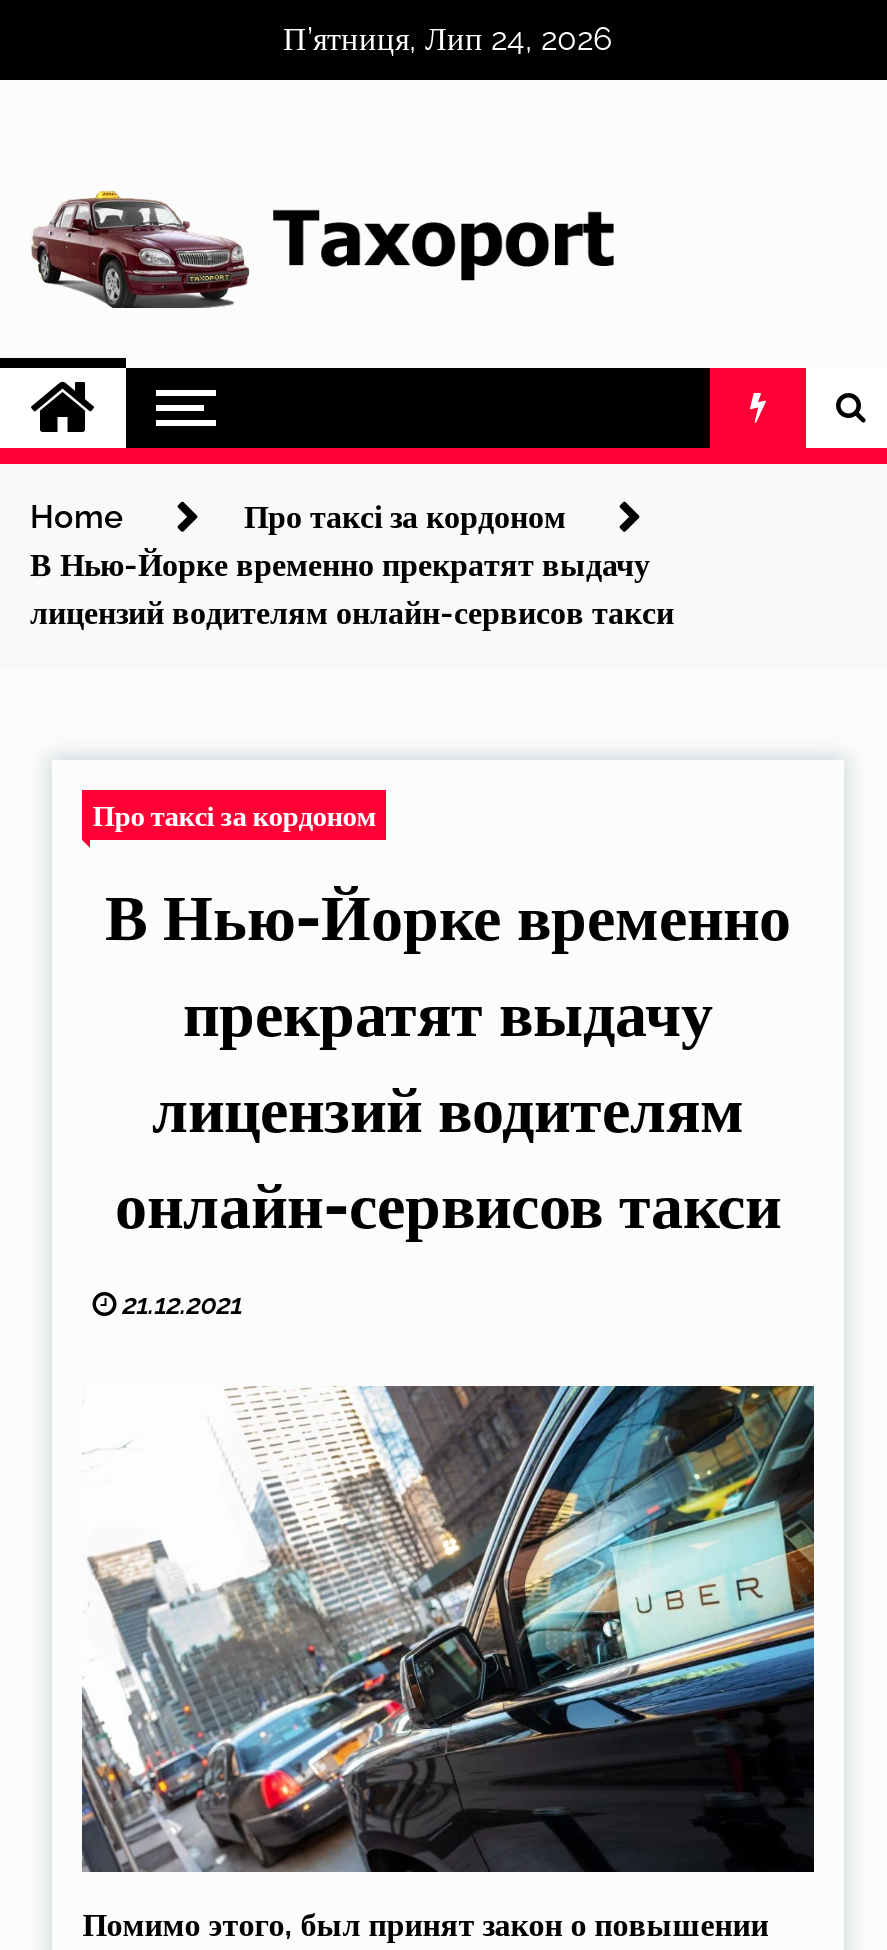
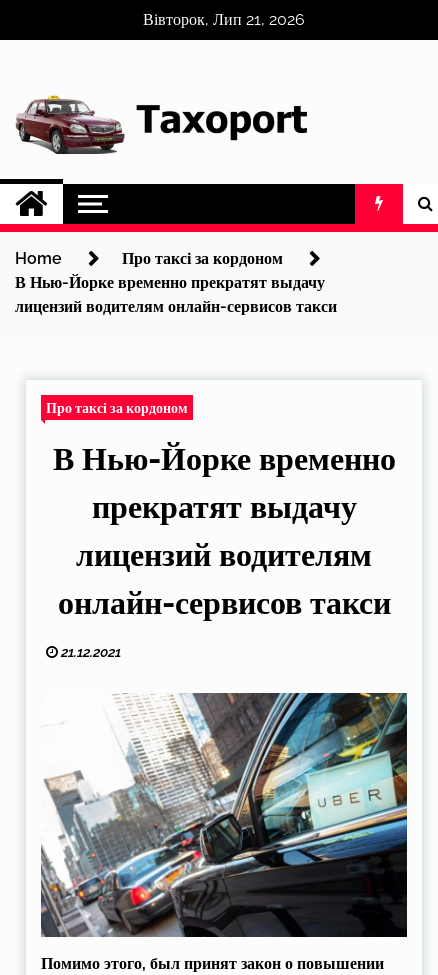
[283,20,613,58] П’ятниця, Лип 24, 2026 -> [143,10,305,29] Вівторок, Лип 21, 2026

